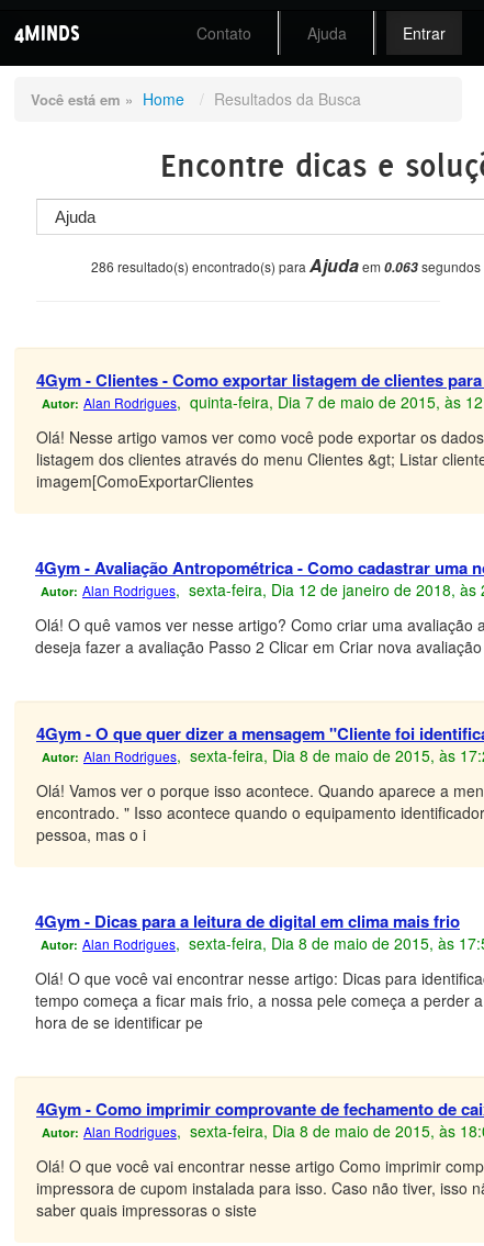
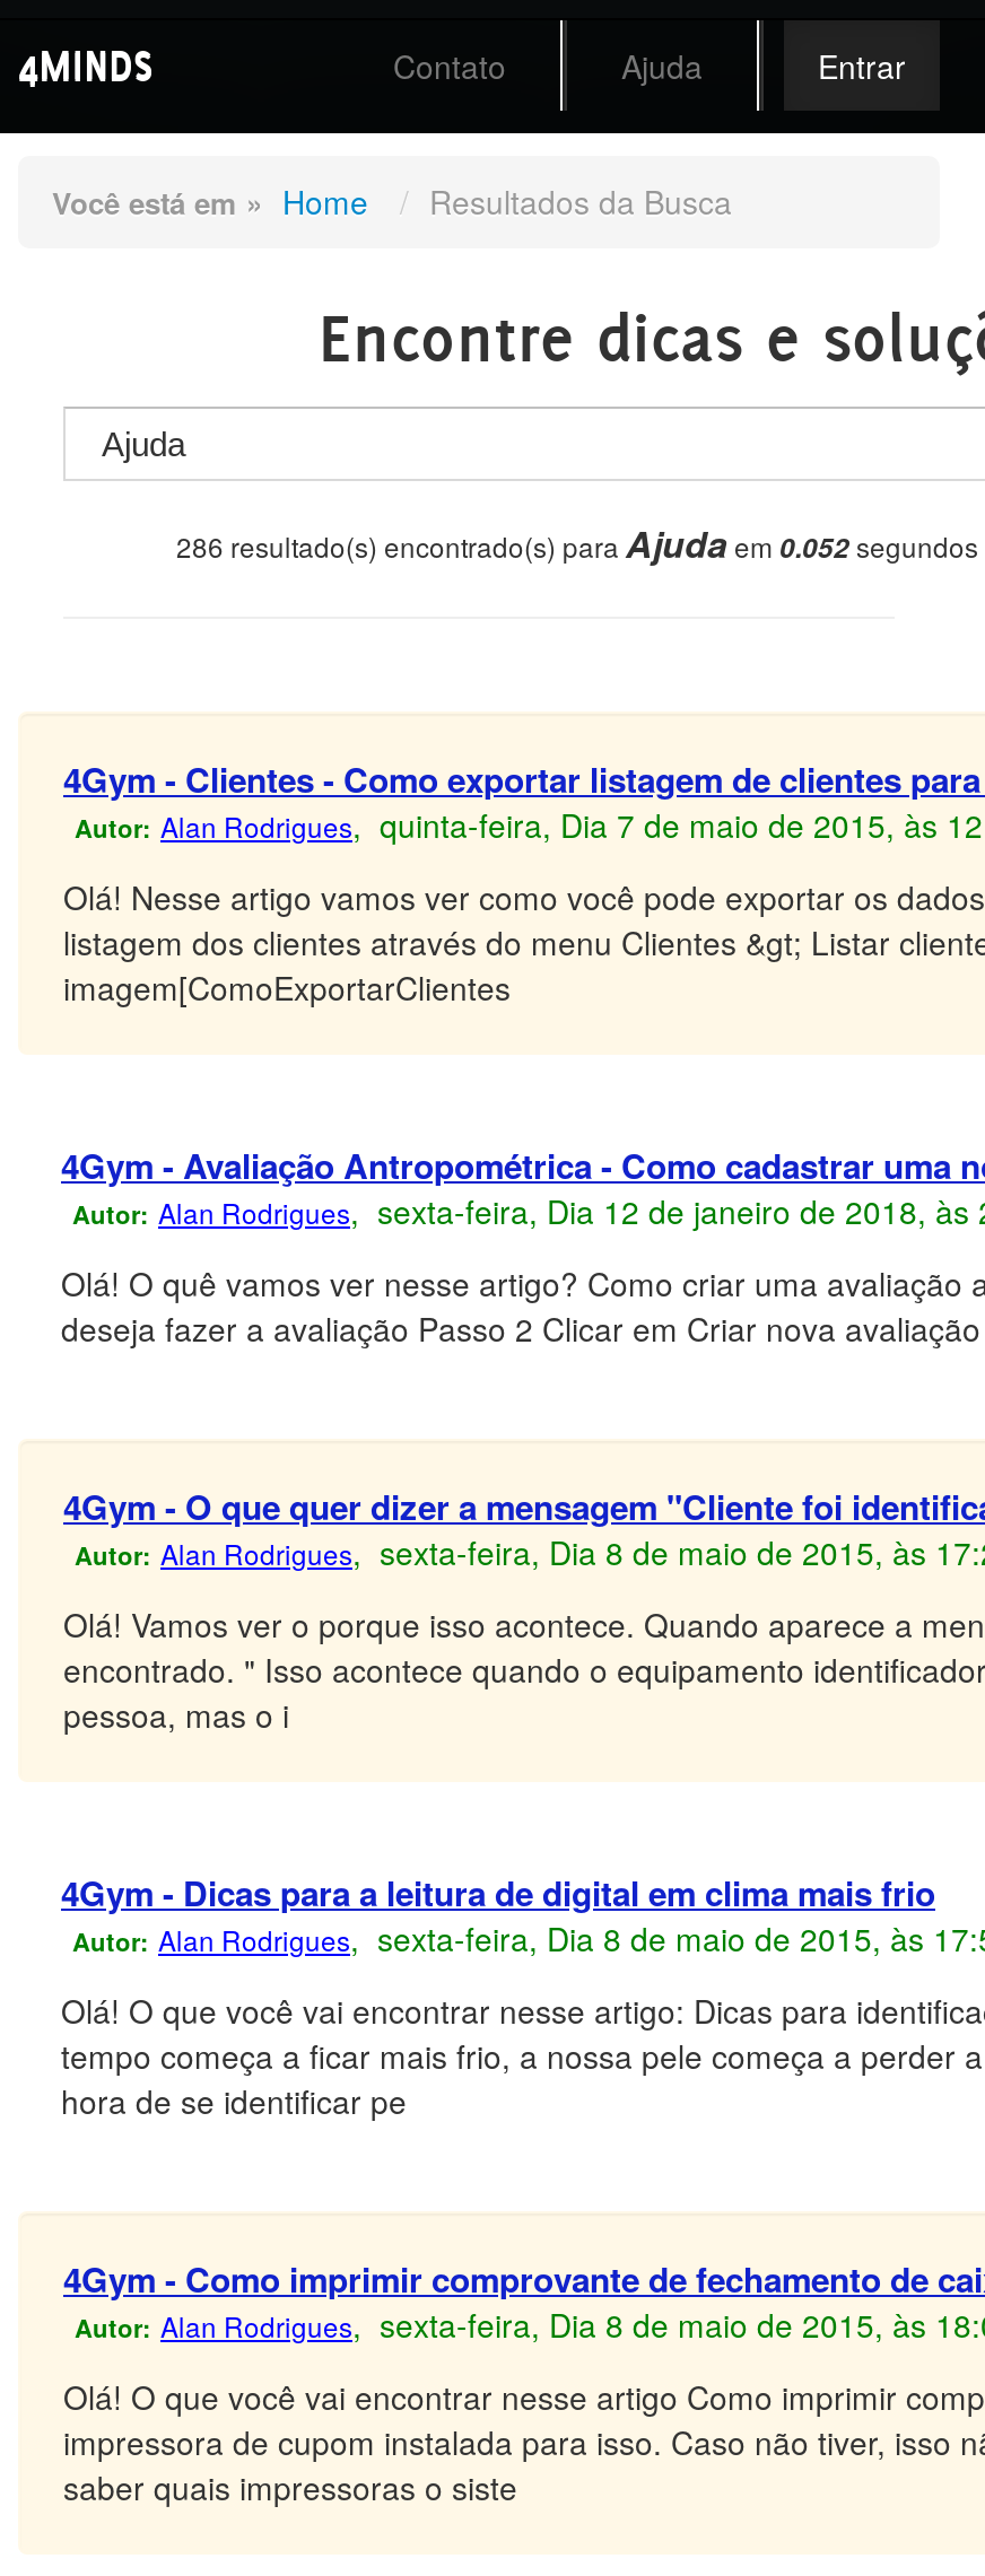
[91,252,481,278] 286 resultado(s) encontrado(s) paraAjuda em 0.063segundos -> [176,517,978,569] 286 resultado(s) encontrado(s) paraAjuda em 0.052segundos

